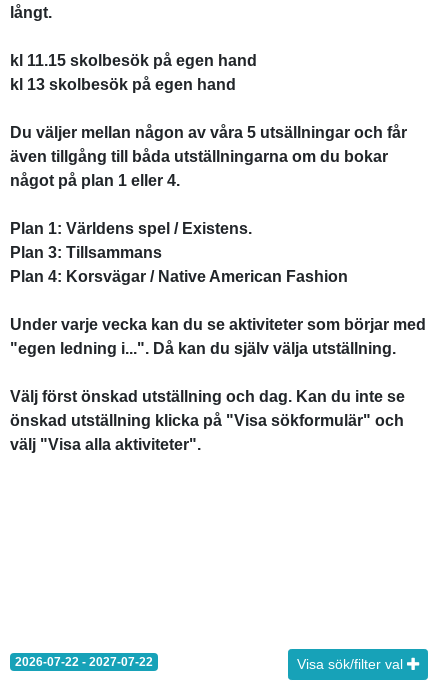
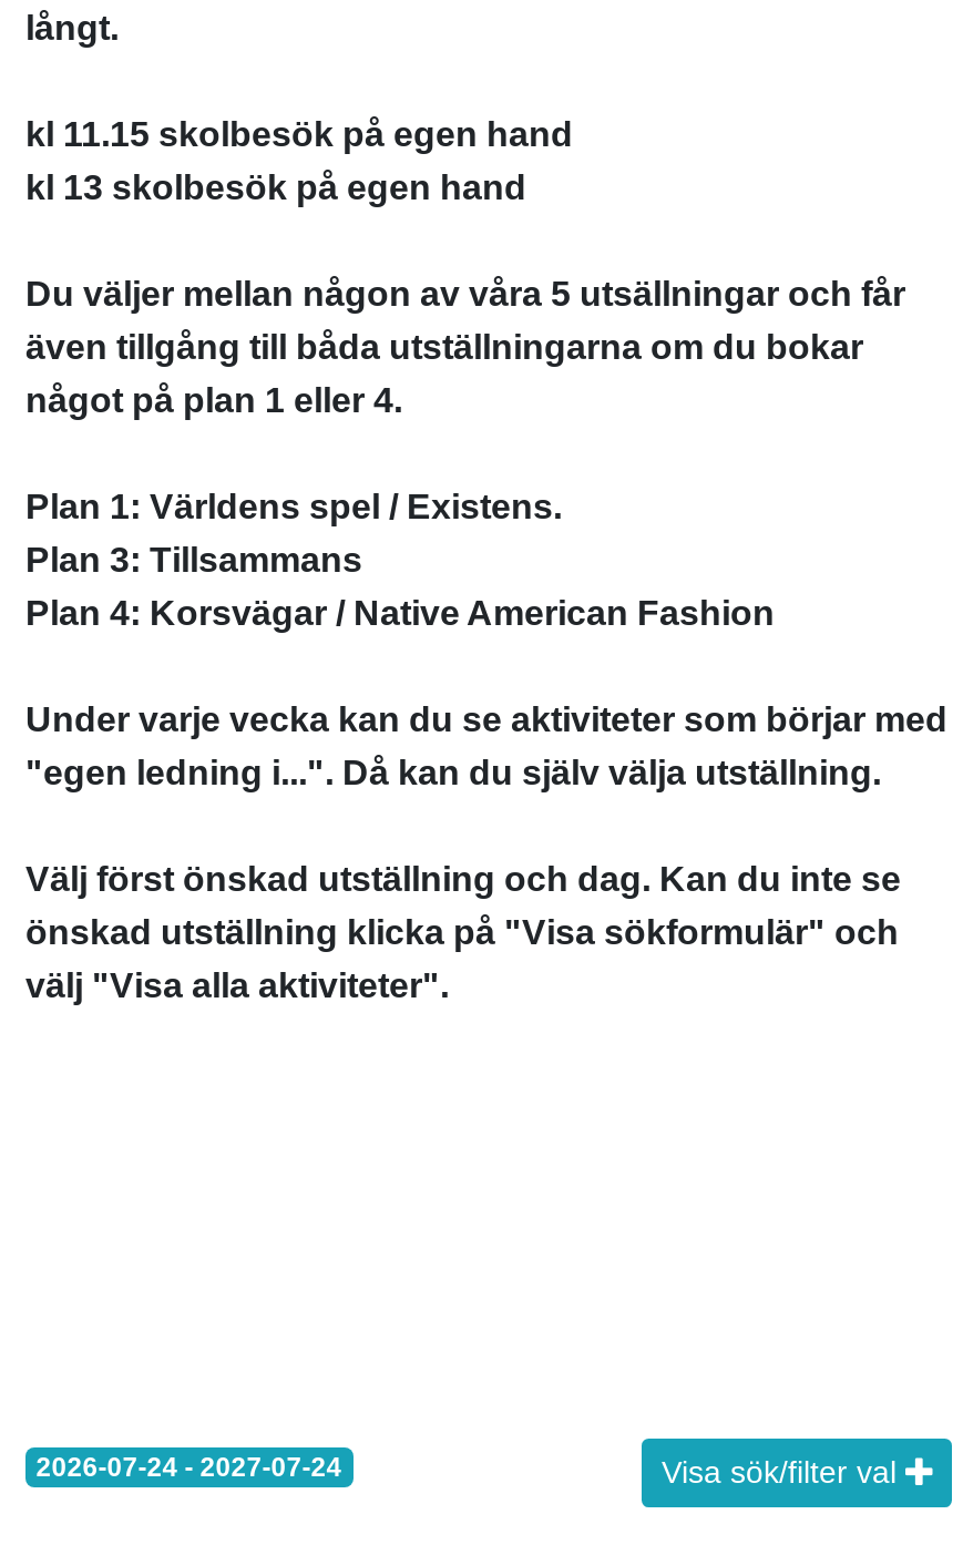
[15,655,153,669] 2026-07-22 - 2027-07-22 -> [36,1452,342,1483] 2026-07-24 - 2027-07-24

